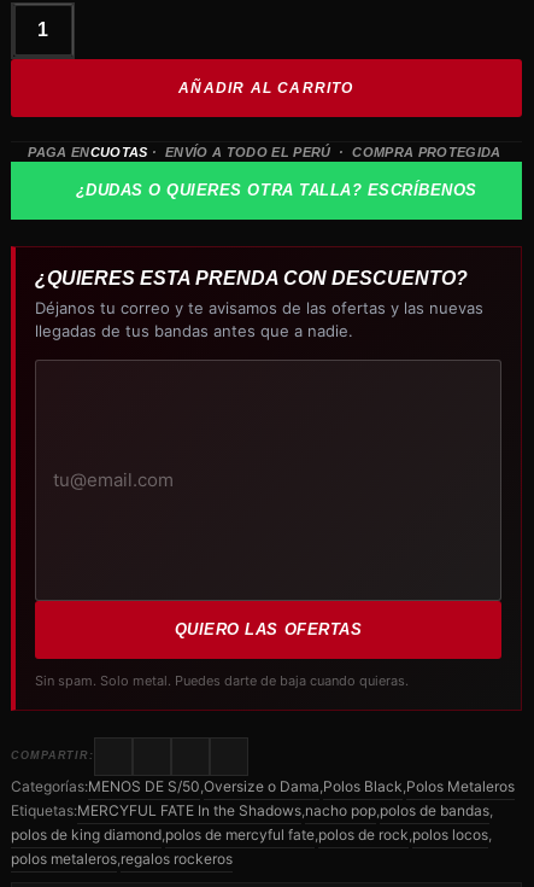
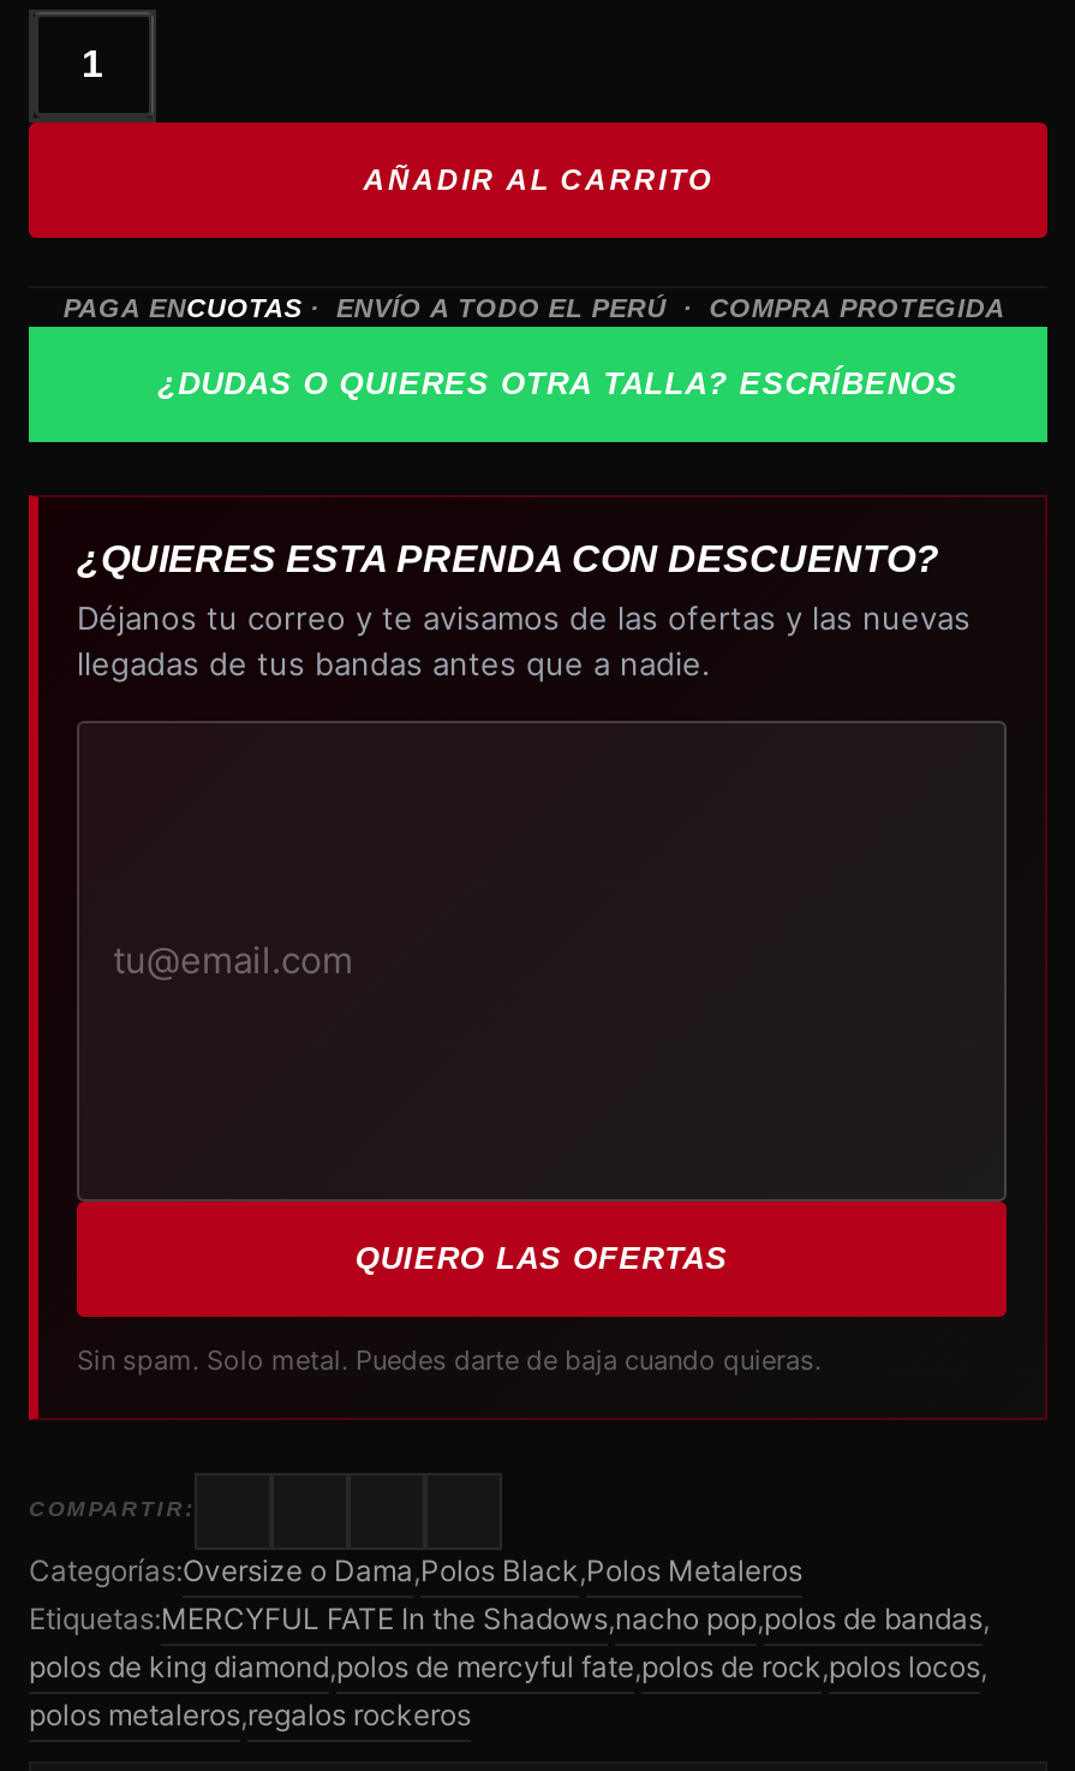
[11,777,515,795] Categorías:MENOS DE S/50, Oversize o Dama, Polos Black, Polos Metaleros -> [29,1552,802,1588] Categorías:Oversize o Dama,Polos Black,Polos Metaleros

